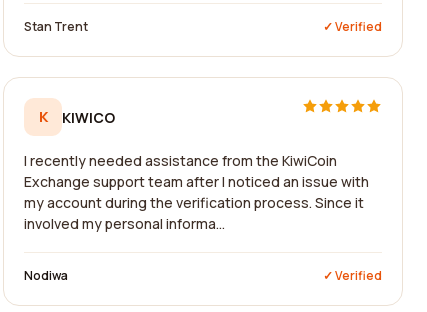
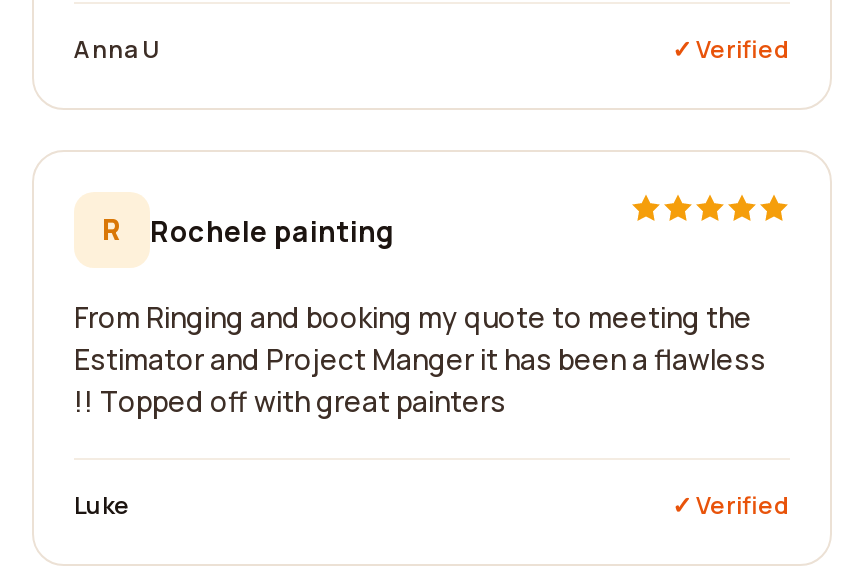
[24,18,88,35] Stan Trent -> [74,32,160,66] Anna U
[38,107,115,126] K | KIWICO -> [102,210,394,249] R | Rochele painting
[24,151,369,233] I recently needed assistance from the KiwiCoin | Exchange support team after I noticed an issue with | my account during the verification process. Since it | involved my personal informa... -> [74,298,766,420] From Ringing and booking my quote to meeting the | Estimator and Project Manger it has been a flawless | !! Topped off with great painters
[24,267,68,284] Nodiwa -> [74,488,130,522] Luke

